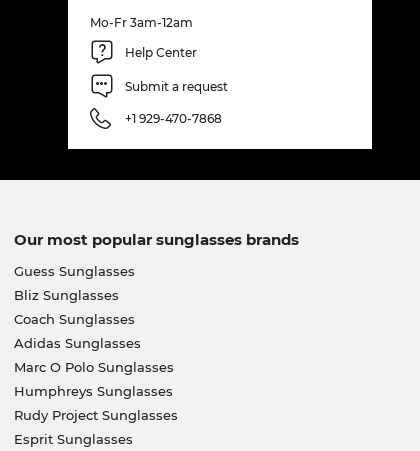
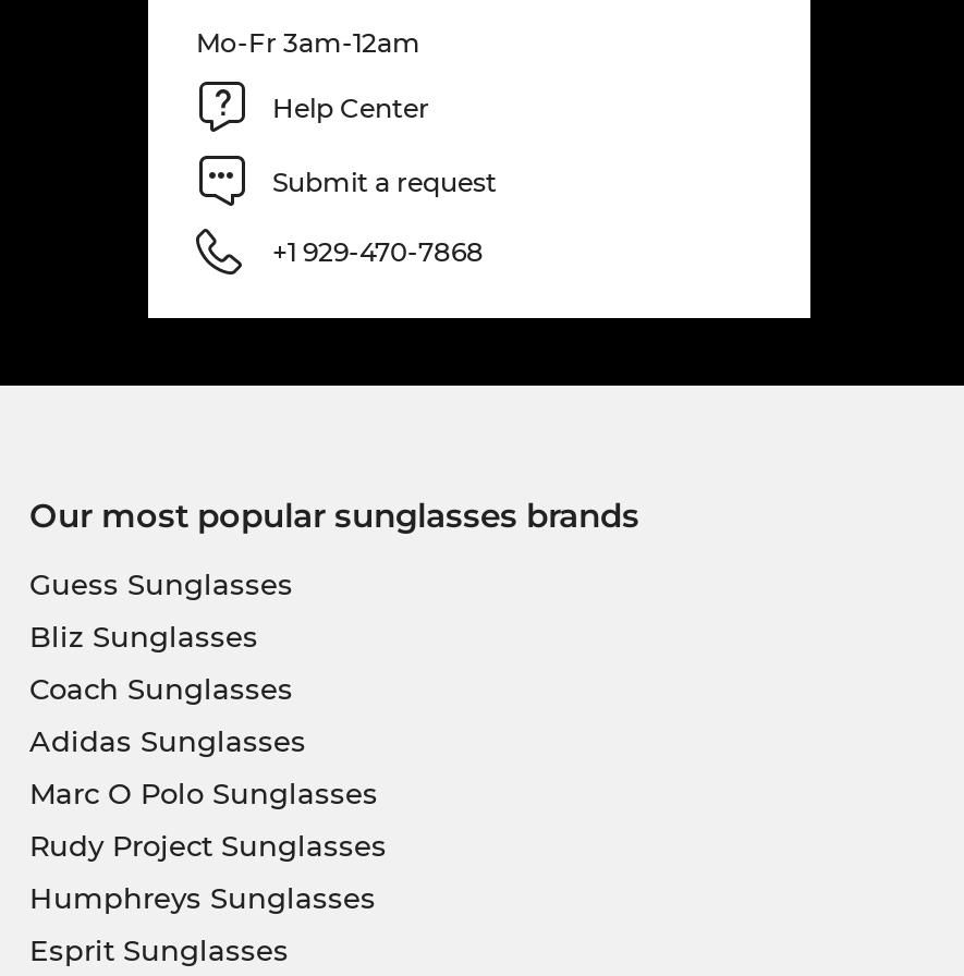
moved [13,383,172,399] -> [29,880,376,915]: Humphreys Sunglasses
moved [13,407,177,423] -> [29,828,387,863]: Rudy Project Sunglasses

